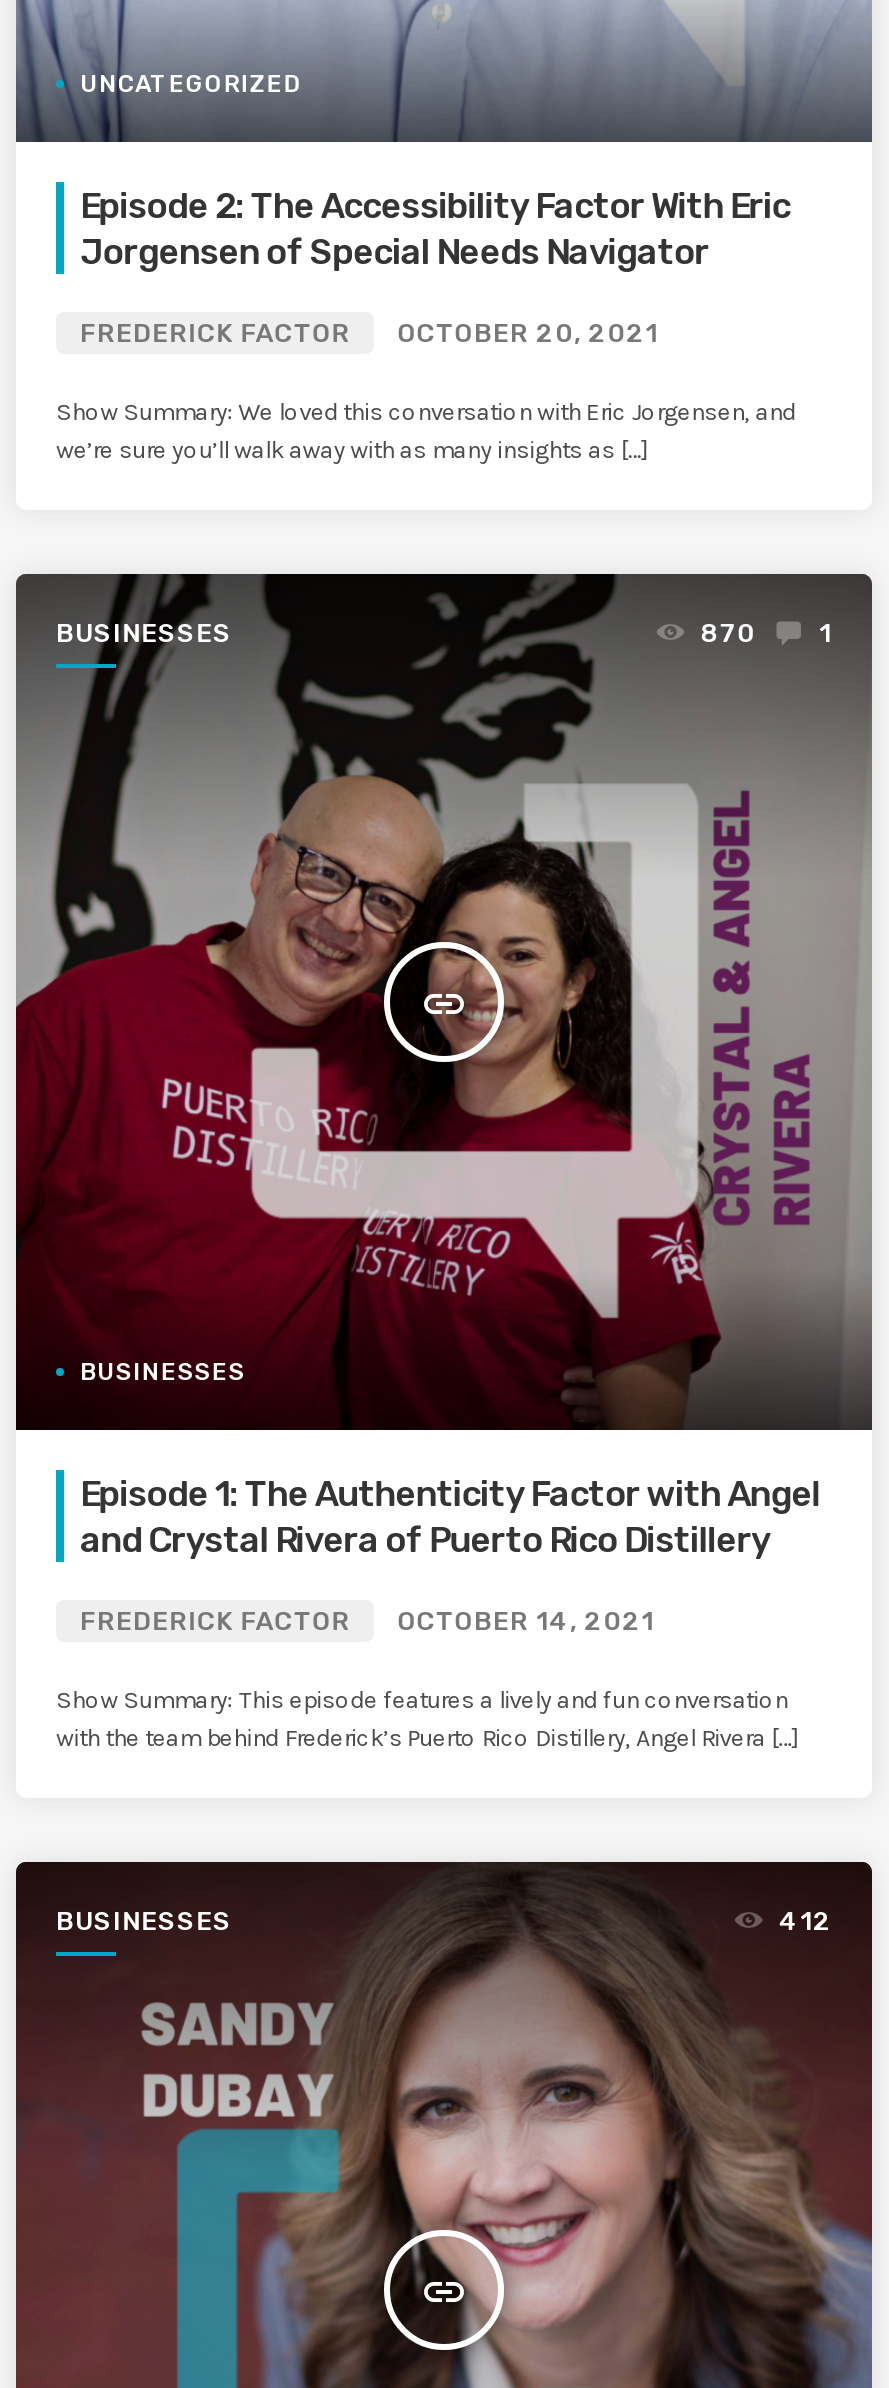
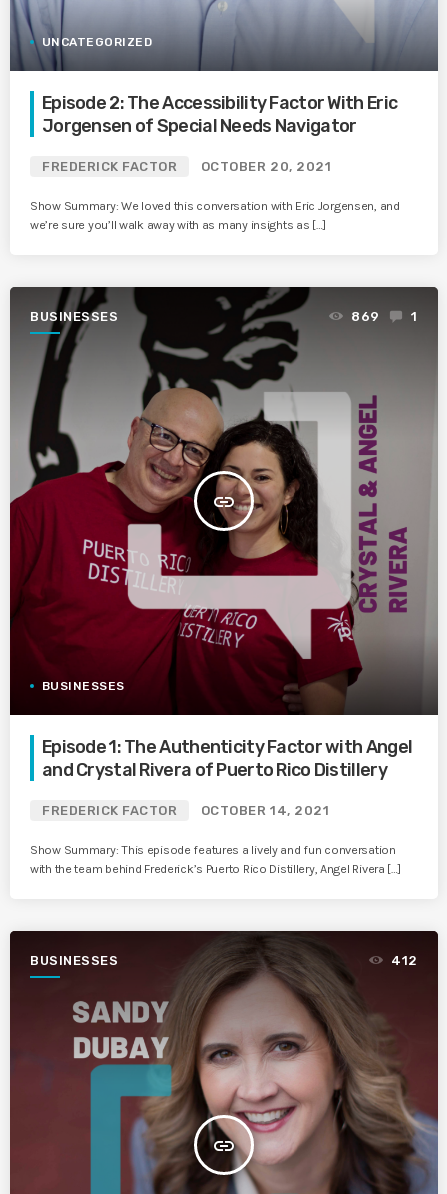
[694,618,832,648] 870 1 -> [348,309,418,324] 869 1

